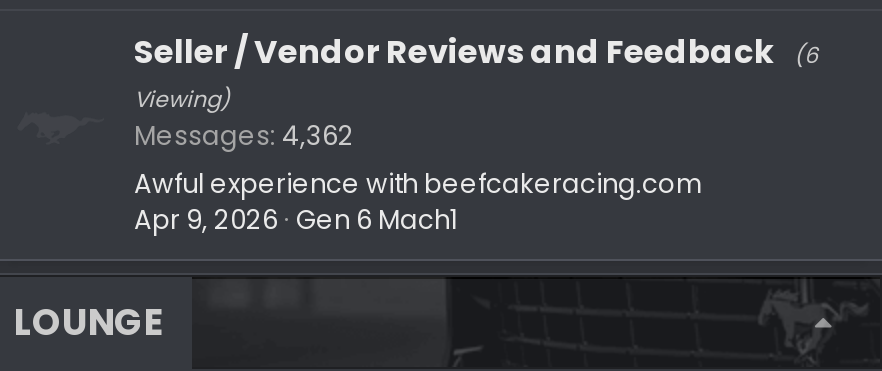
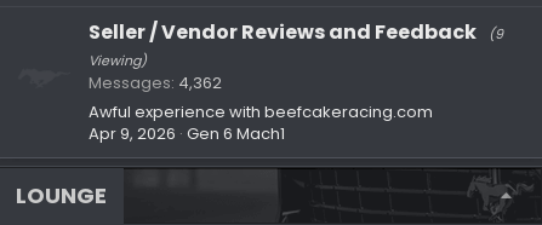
[134,29,818,75] Seller / Vendor Reviews and Feedback (6 -> [89,18,503,46] Seller / Vendor Reviews and Feedback (9

